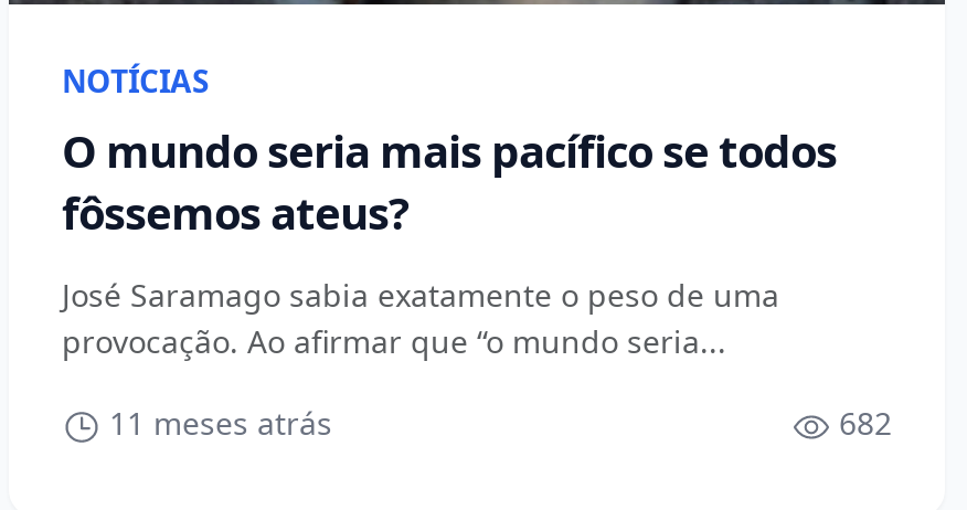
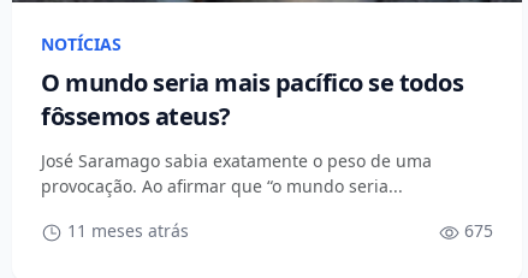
[830,402,892,444] 682 -> [459,219,493,242] 675

